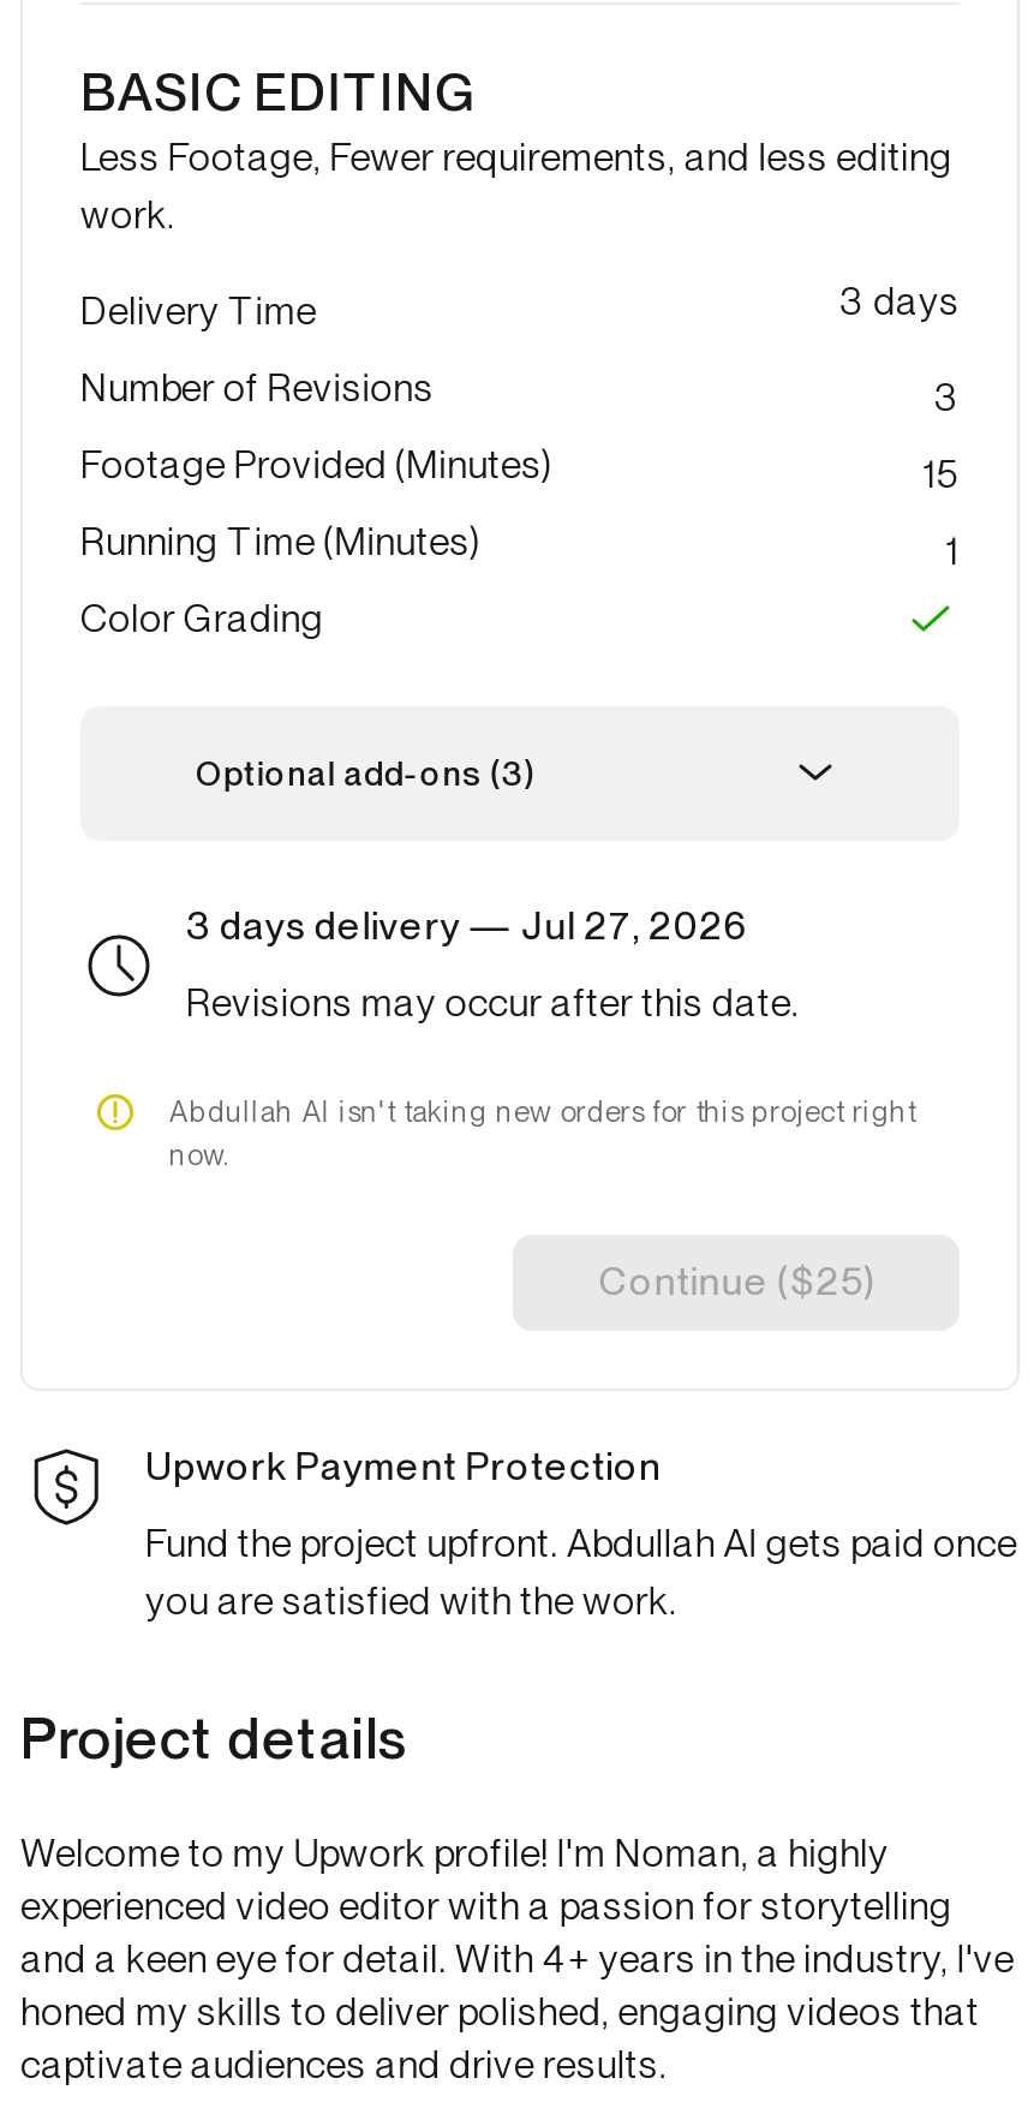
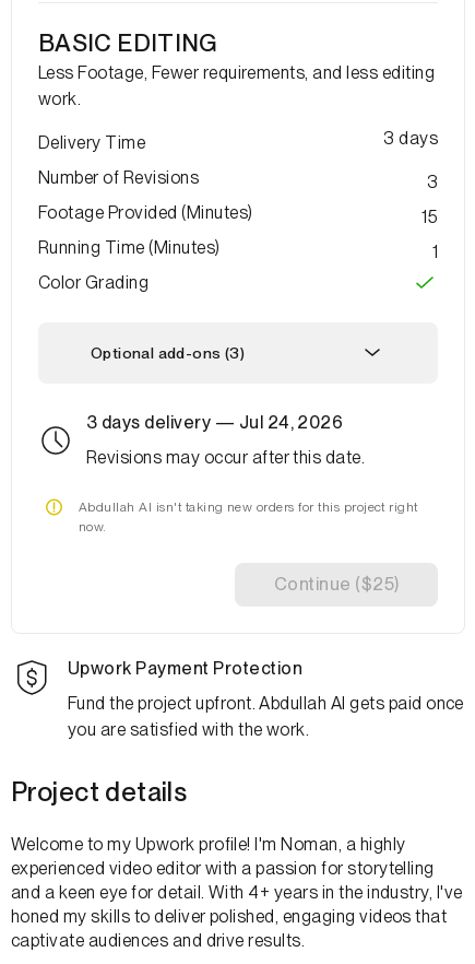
[186,903,749,949] 3 days delivery — Jul 27, 2026 -> [86,412,343,433] 3 days delivery — Jul 24, 2026

